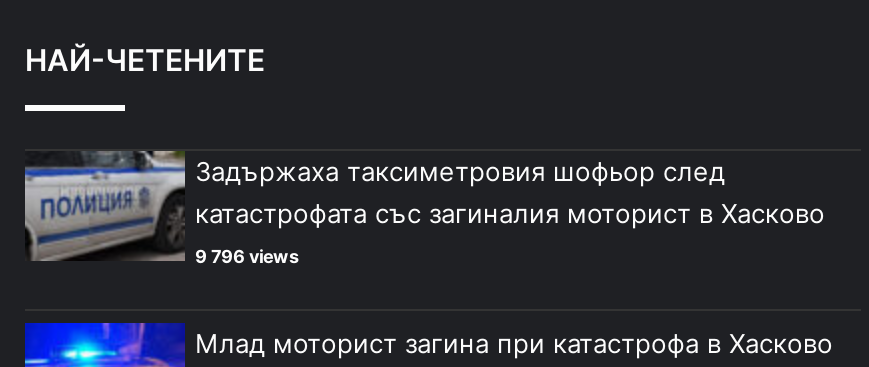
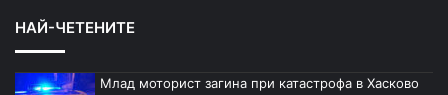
[23,149,825,267] [image] | Задържаха таксиметровия шофьор след | катастрофата със загиналия моторист в Хасково | 9 796 views -> none

